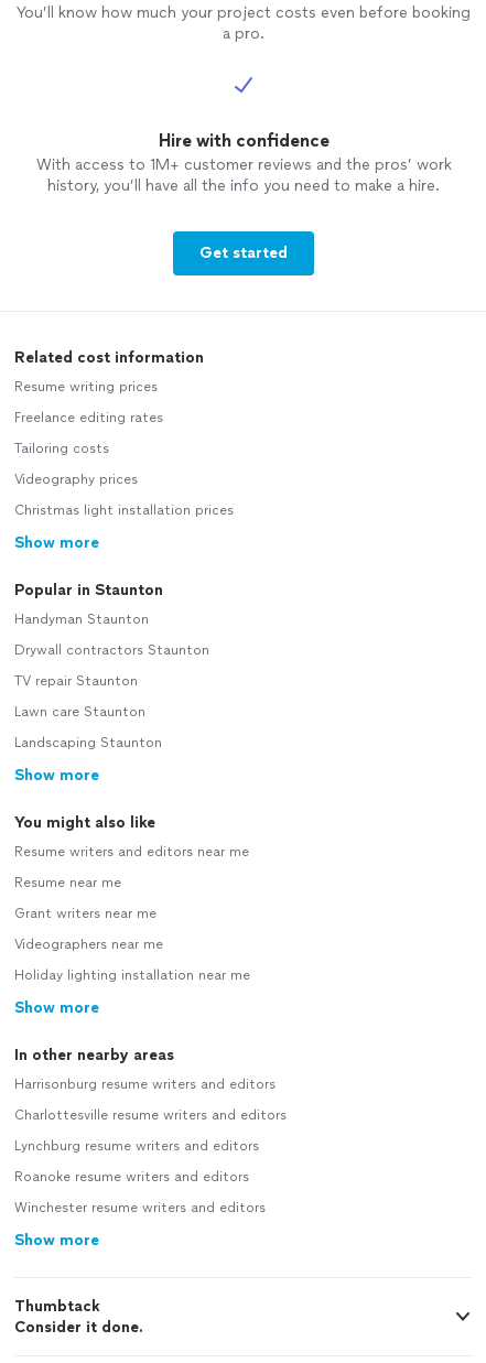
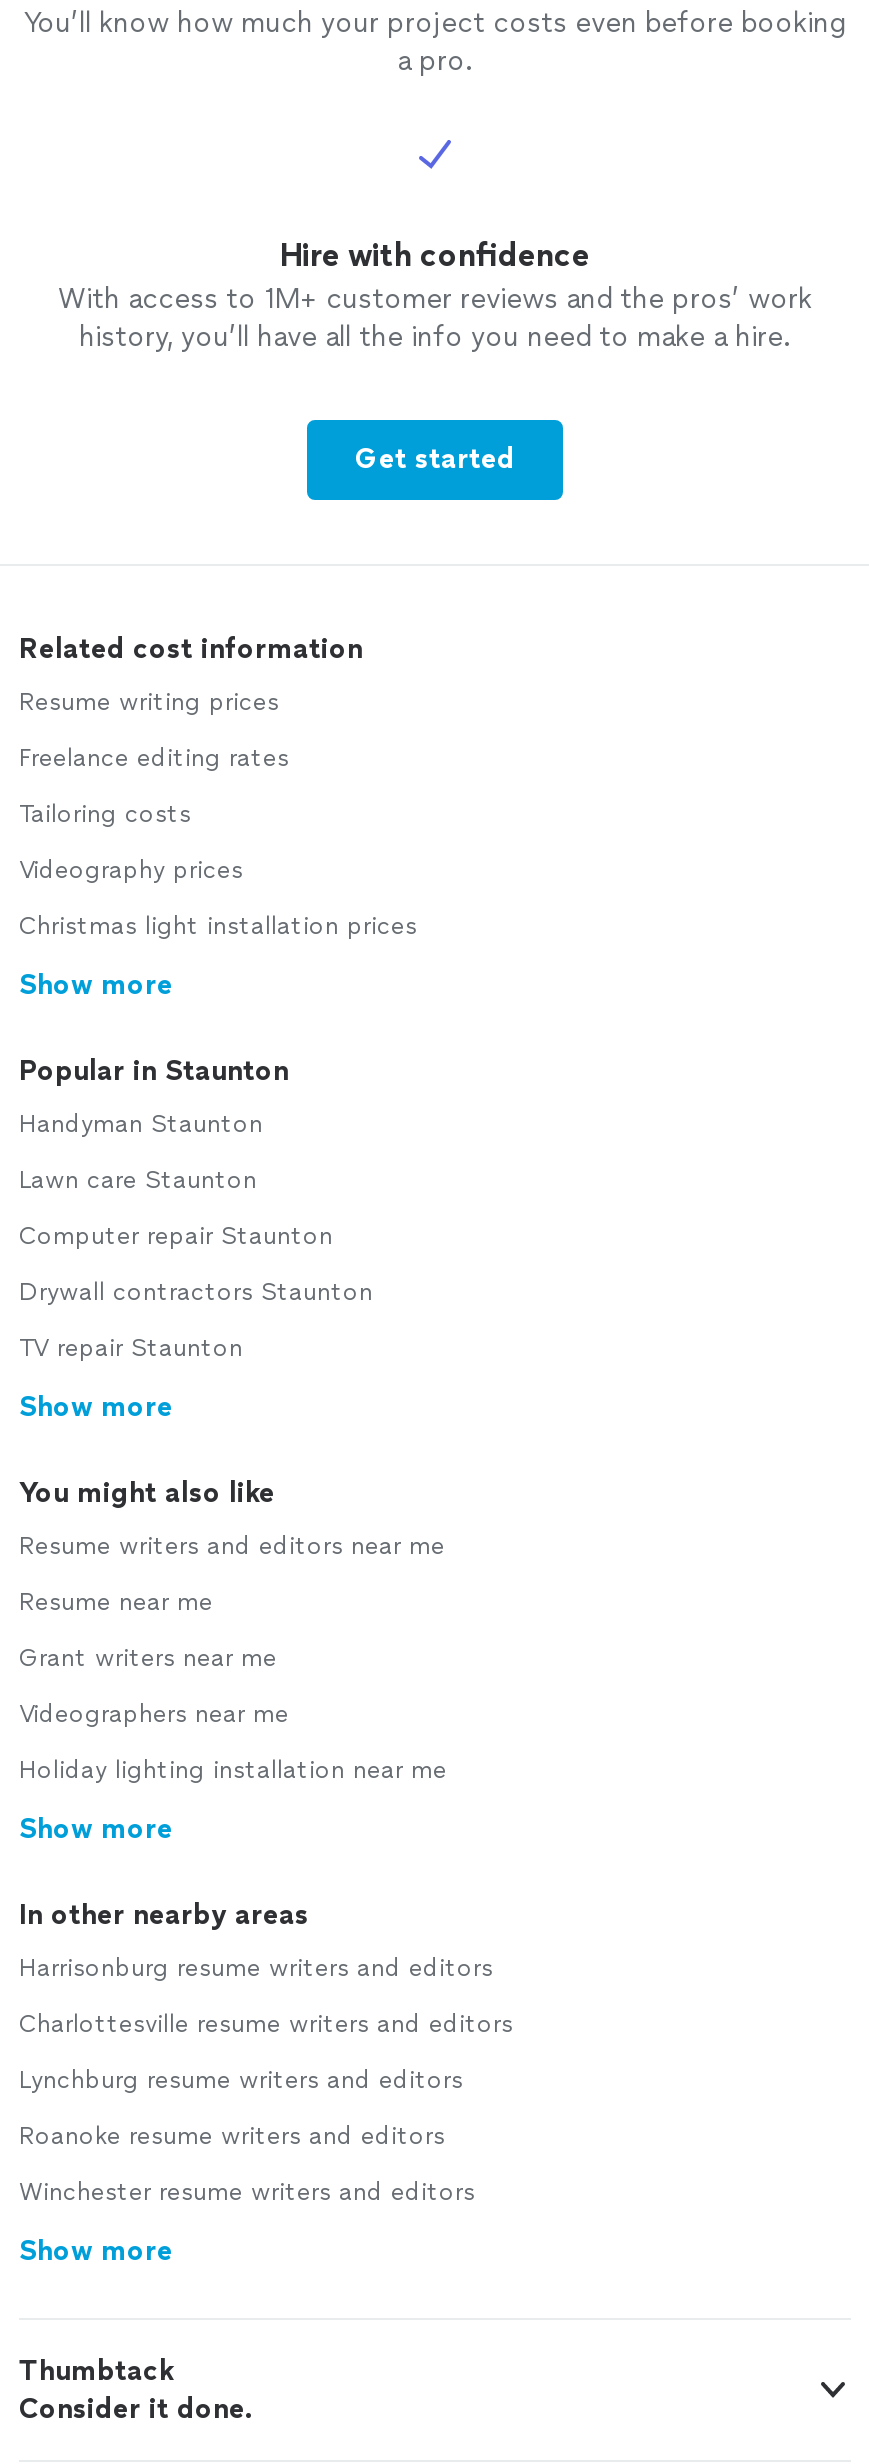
none -> [19,1222,333,1250] Computer repair Staunton
moved [14,642,209,689] -> [19,1278,373,1362]: Drywall contractors Staunton | TV repair Staunton
moved [14,704,145,720] -> [19,1166,257,1194]: Lawn care Staunton
[14,735,162,750] Landscaping Staunton -> none

